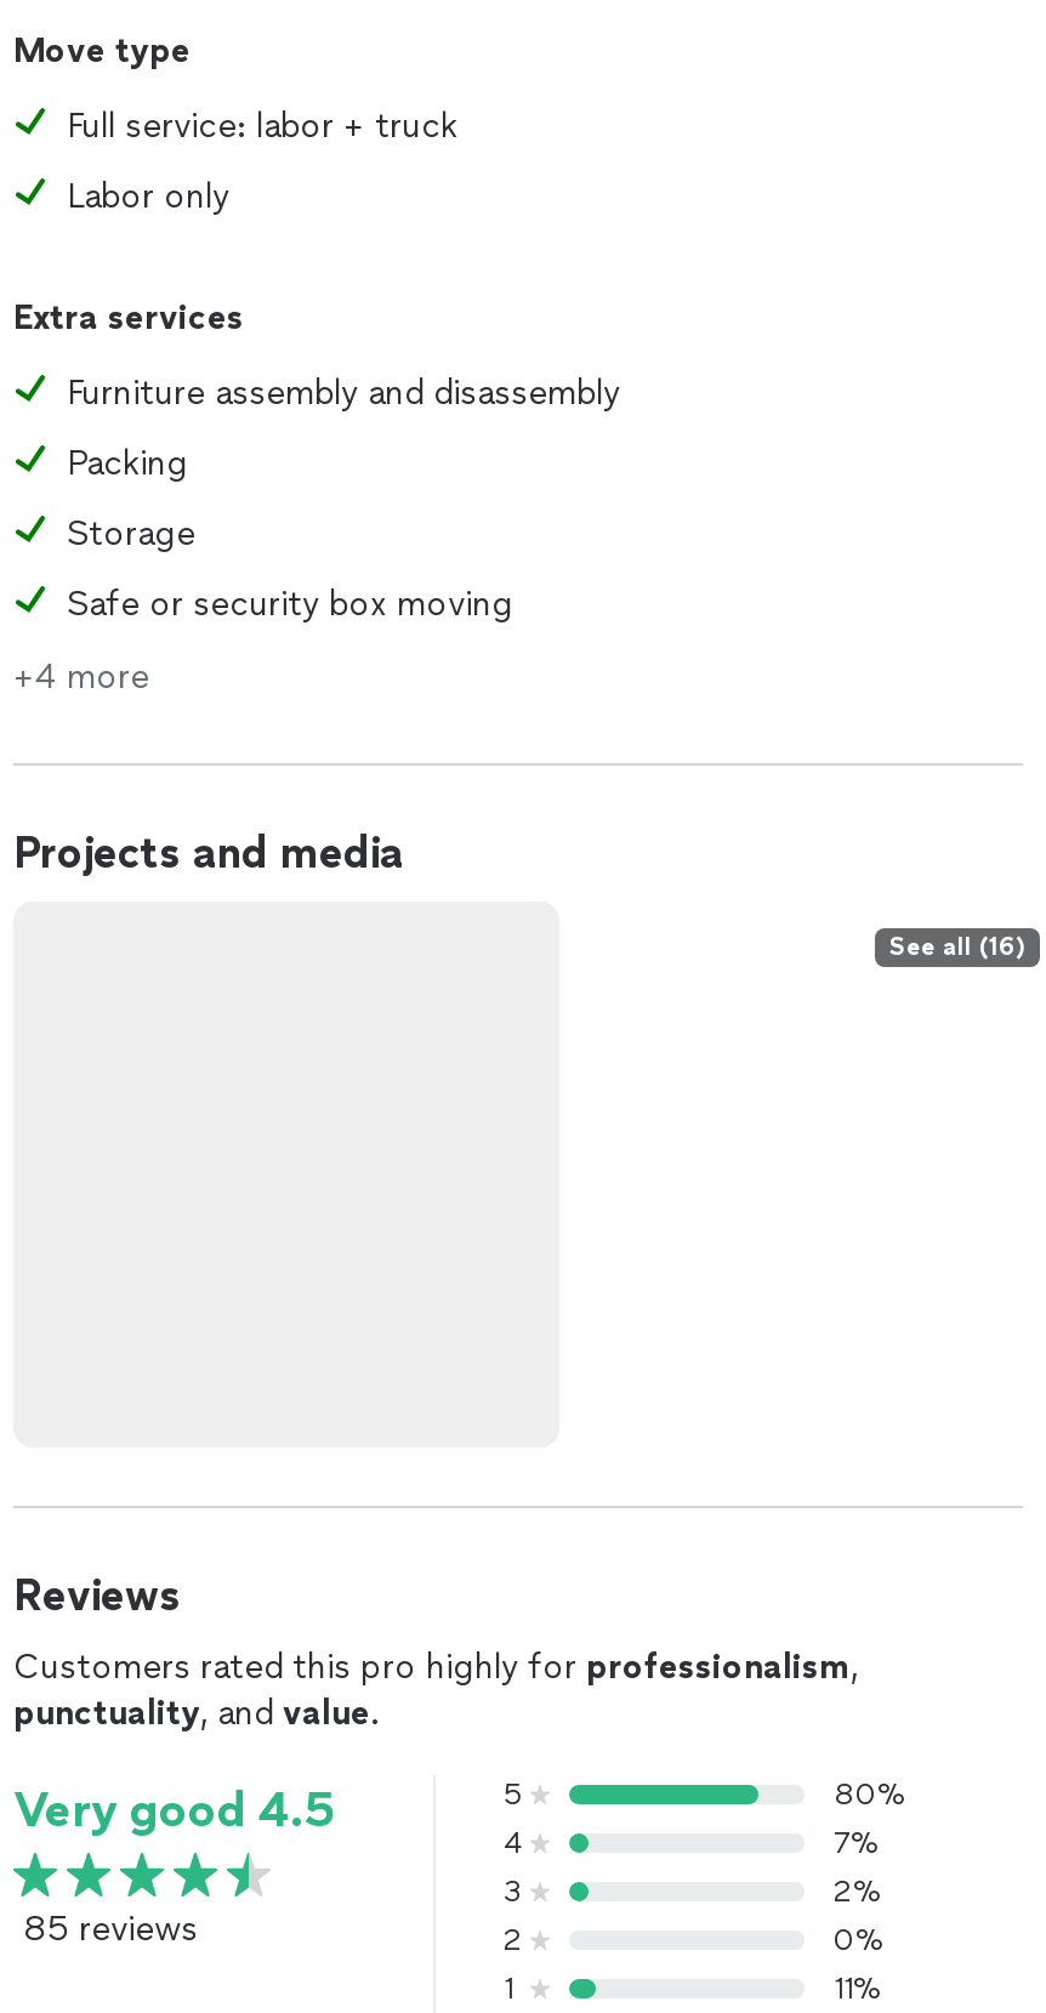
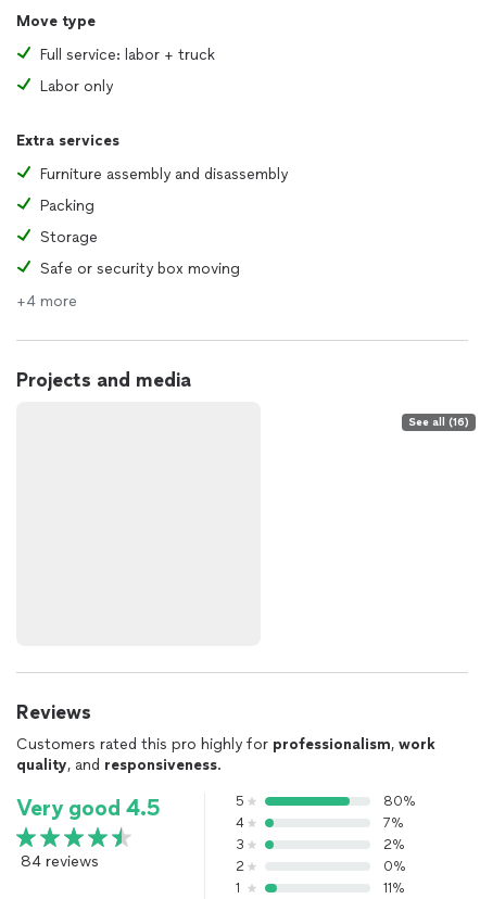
[13,1647,858,1734] Customers rated this pro highly for professionalism, | punctuality, and value. -> [16,735,435,774] Customers rated this pro highly for professionalism, work | quality, and responsiveness.
[23,1909,198,1950] 85 reviews -> [21,852,99,871] 84 reviews

